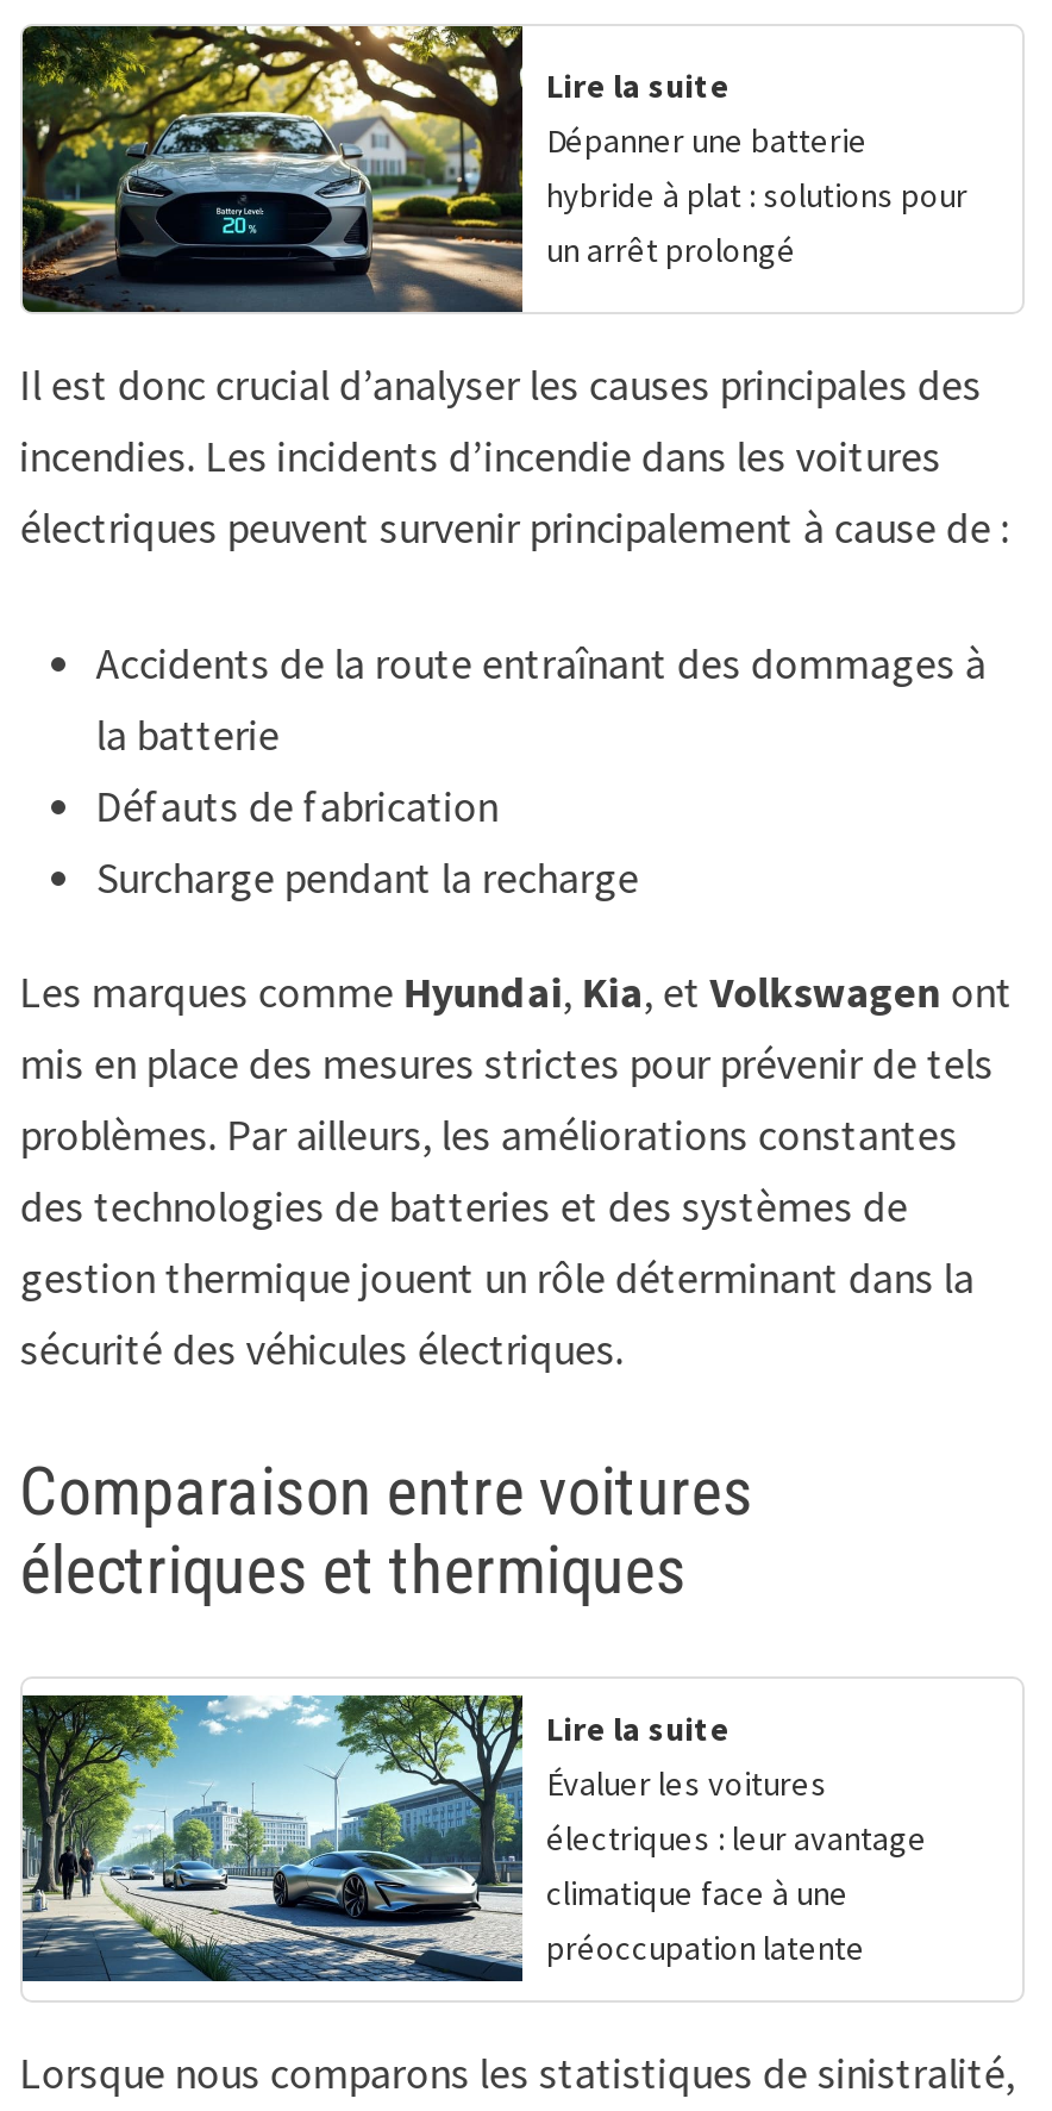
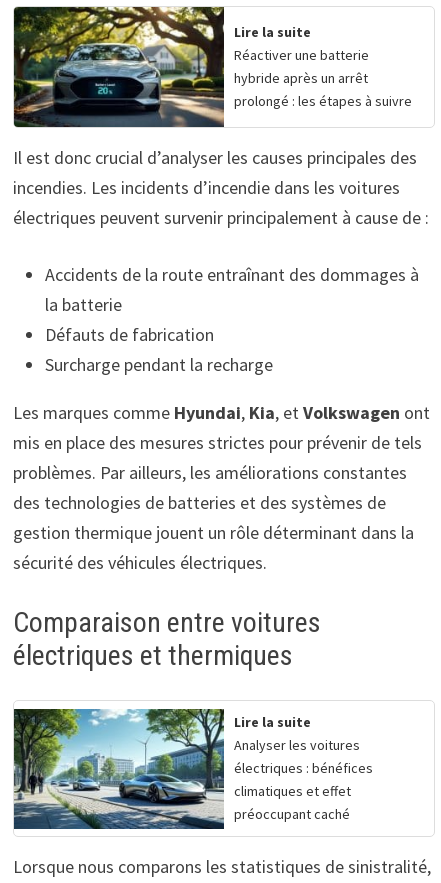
[546,118,968,271] Dépanner une batterie | hybride à plat : solutions pour | un arrêt prolongé -> [234,46,412,110] Réactiver une batterie | hybride après un arrêt | prolongé : les étapes à suivre
[546,1761,927,1969] Évaluer les voitures | électriques : leur avantage | climatique face à une | préoccupation latente -> [234,736,373,823] Analyser les voitures | électriques : bénéfices | climatiques et effet | préoccupant caché

